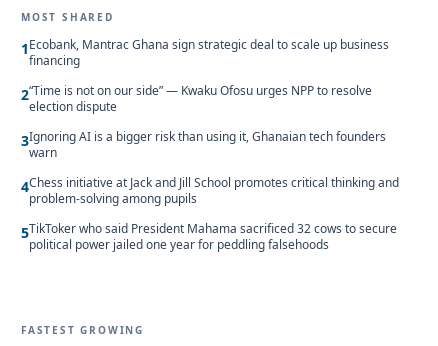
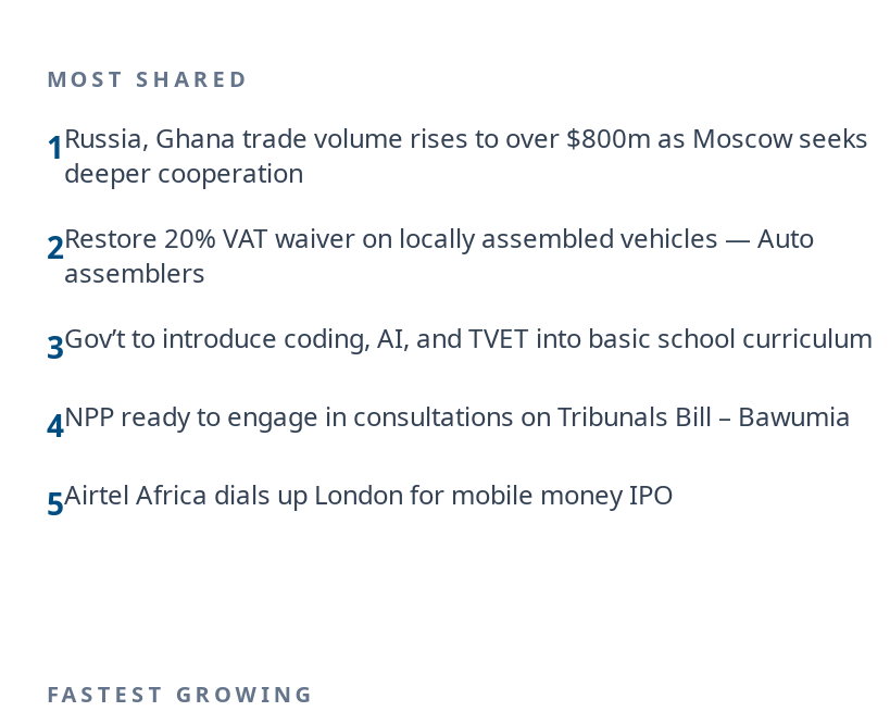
[21,36,389,69] 1Ecobank, Mantrac Ghana sign strategic deal to scale up business | financing -> [47,120,868,192] 1Russia, Ghana trade volume rises to over $800m as Moscow seeks | deeper cooperation
[21,82,372,115] 2“Time is not on our side” — Kwaku Ofosu urges NPP to resolve | election dispute -> [47,220,814,292] 2Restore 20% VAT waiver on locally assembled vehicles — Auto | assemblers
[21,128,386,161] 3Ignoring AI is a bigger risk than using it, Ghanaian tech founders | warn -> [47,320,873,368] 3Gov’t to introduce coding, AI, and TVET into basic school curriculum
[21,174,399,207] 4Chess initiative at Jack and Jill School promotes critical thinking and | problem-solving among pupils -> [47,398,851,446] 4NPP ready to engage in consultations on Tribunals Bill – Bawumia
[21,220,397,253] 5TikToker who said President Mahama sacrificed 32 cows to secure | political power jailed one year for peddling falsehoods -> [47,477,673,524] 5Airtel Africa dials up London for mobile money IPO

